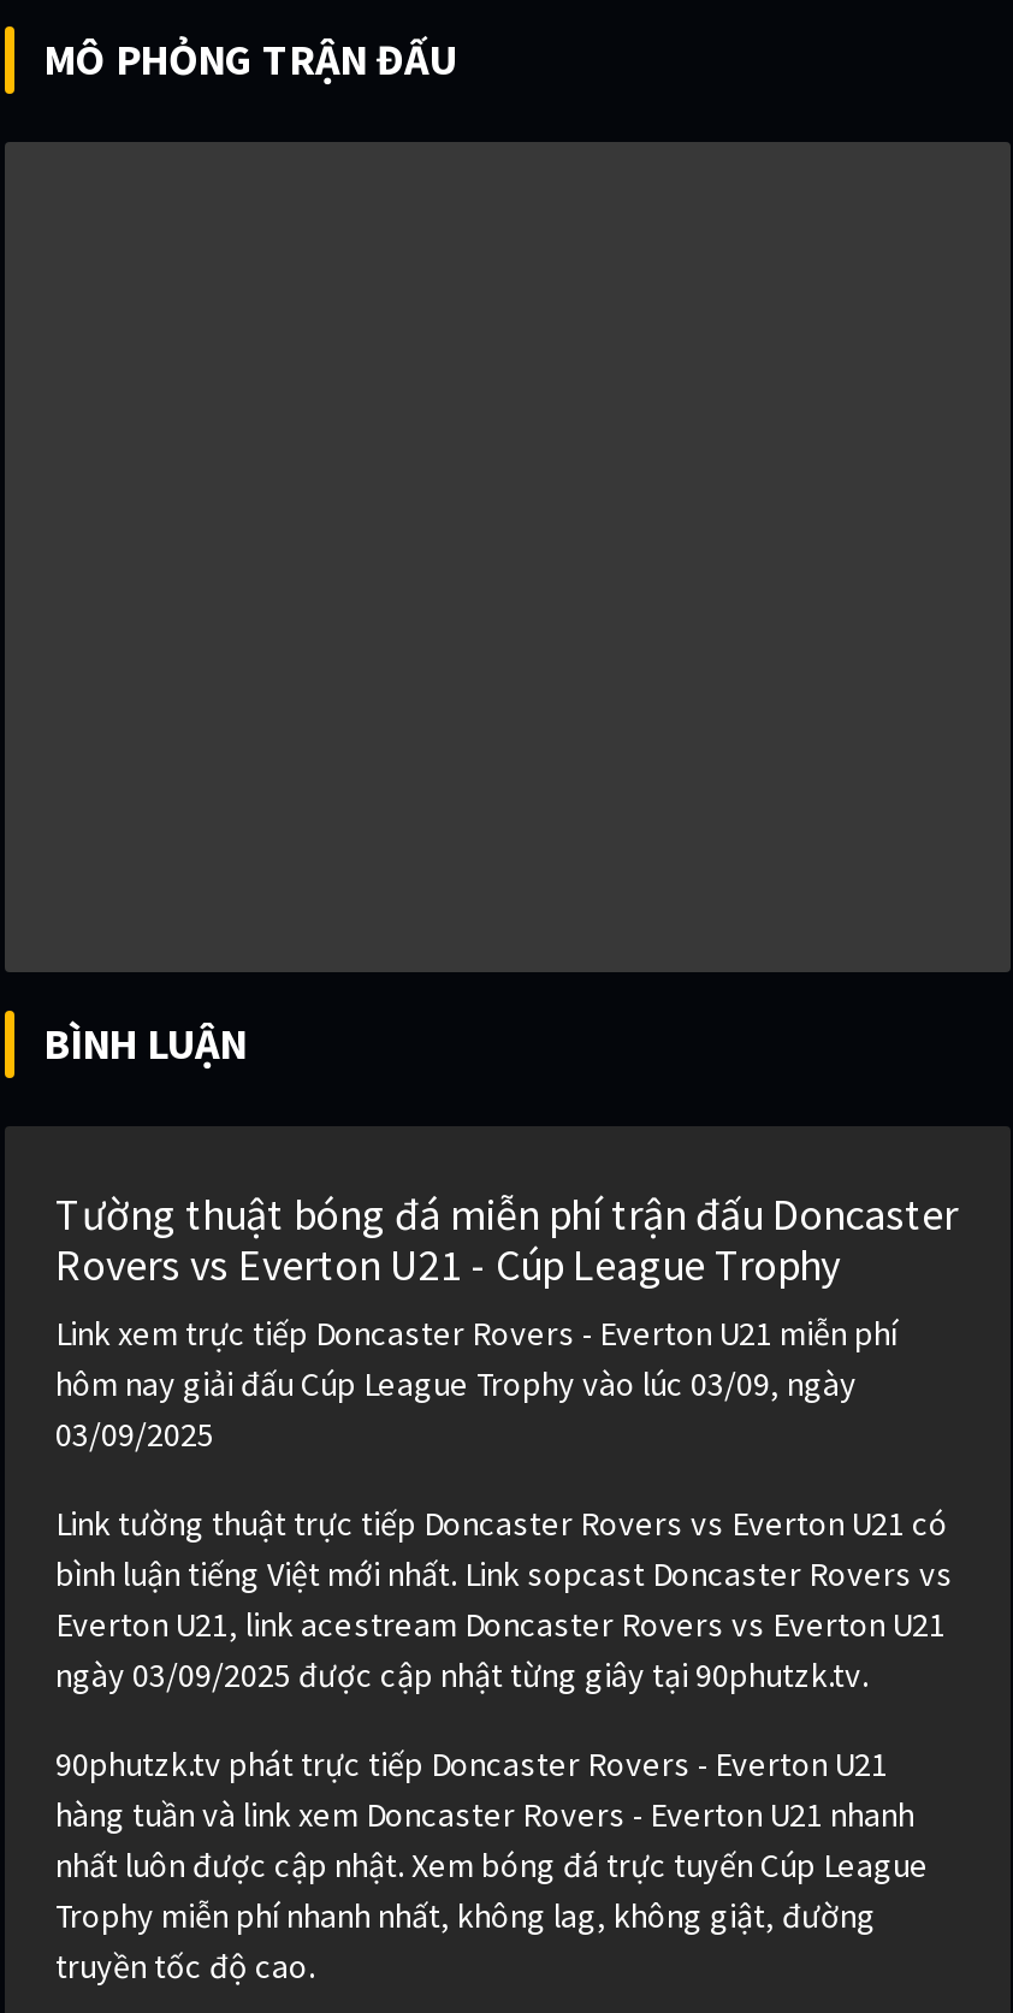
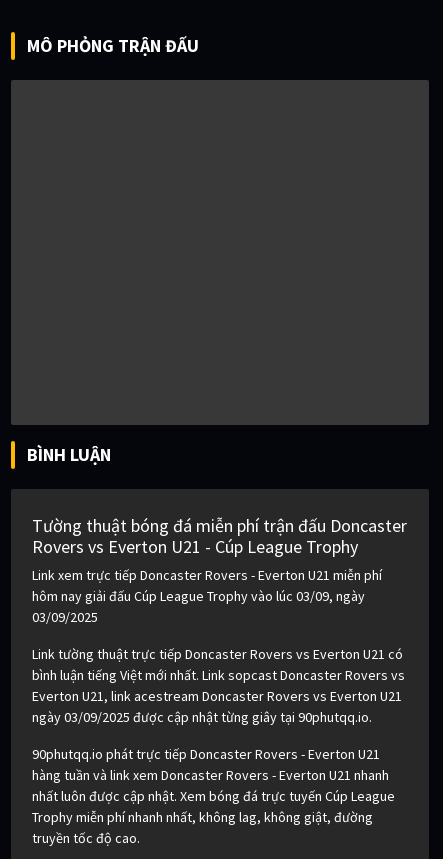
[55,1654,869,1698] ngày 03/09/2025 được cập nhật từng giây tại 90phutzk.tv. -> [32,708,372,726] ngày 03/09/2025 được cập nhật từng giây tại 90phutqq.io.
[55,1743,888,1787] 90phutzk.tv phát trực tiếp Doncaster Rovers - Everton U21 -> [32,745,380,763] 90phutqq.io phát trực tiếp Doncaster Rovers - Everton U21

